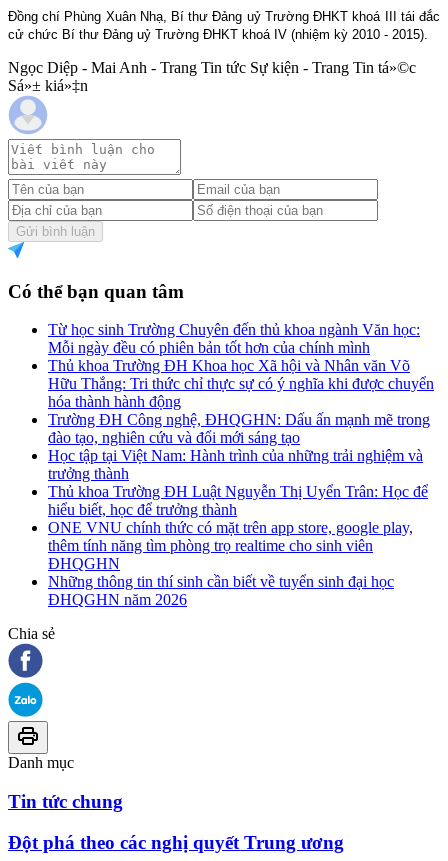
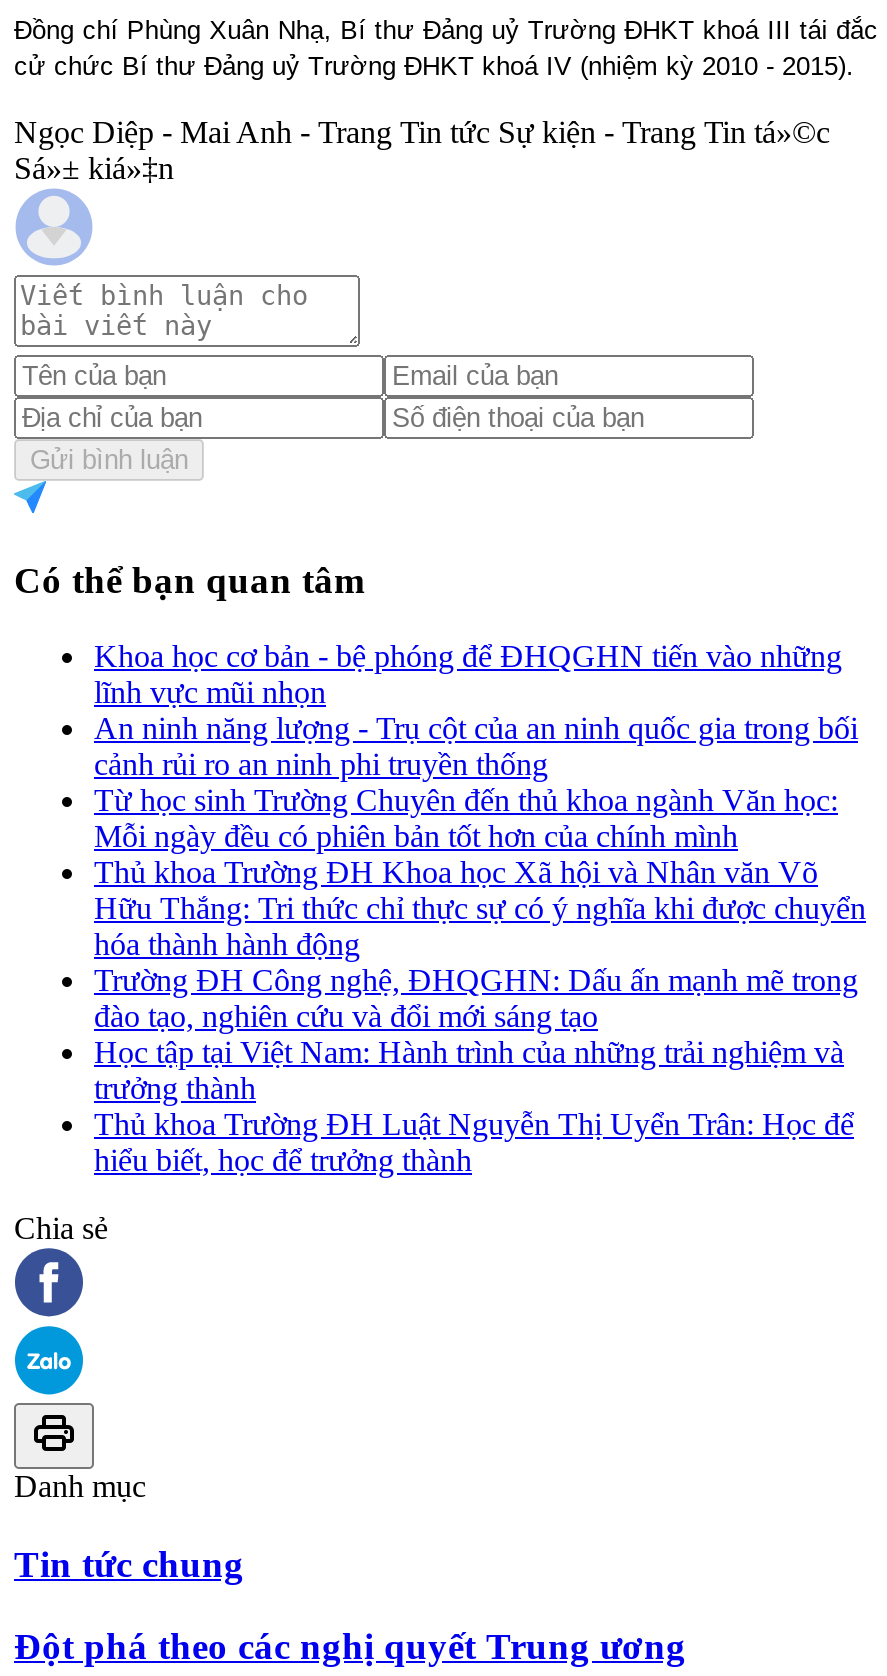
none -> [94,639,858,781] Khoa học cơ bản - bệ phóng để ĐHQGHN tiến vào những | lĩnh vực mũi nhọn | An ninh năng lượng - Trụ cột của an ninh quốc gia trong bối | cảnh rủi ro an ninh phi truyền thống
moved [48,321,434,518] -> [94,783,866,1177]: Từ học sinh Trường Chuyên đến thủ khoa ngành Văn học: | Mỗi ngày đều có phiên bản tốt hơn của chính mình | Thủ khoa Trường ĐH Khoa học Xã hội và Nhân văn Võ | ... | Thủ khoa Trường ĐH Luật Nguyễn Thị Uyển Trân: Học để | hiểu biết, học để trưởng thành
[48,519,413,608] ONE VNU chính thức có mặt trên app store, google play, | thêm tính năng tìm phòng trọ realtime cho sinh viên | ĐHQGHN | Những thông tin thí sinh cần biết về tuyển sinh đại học | ĐHQGHN năm 2026 -> none

